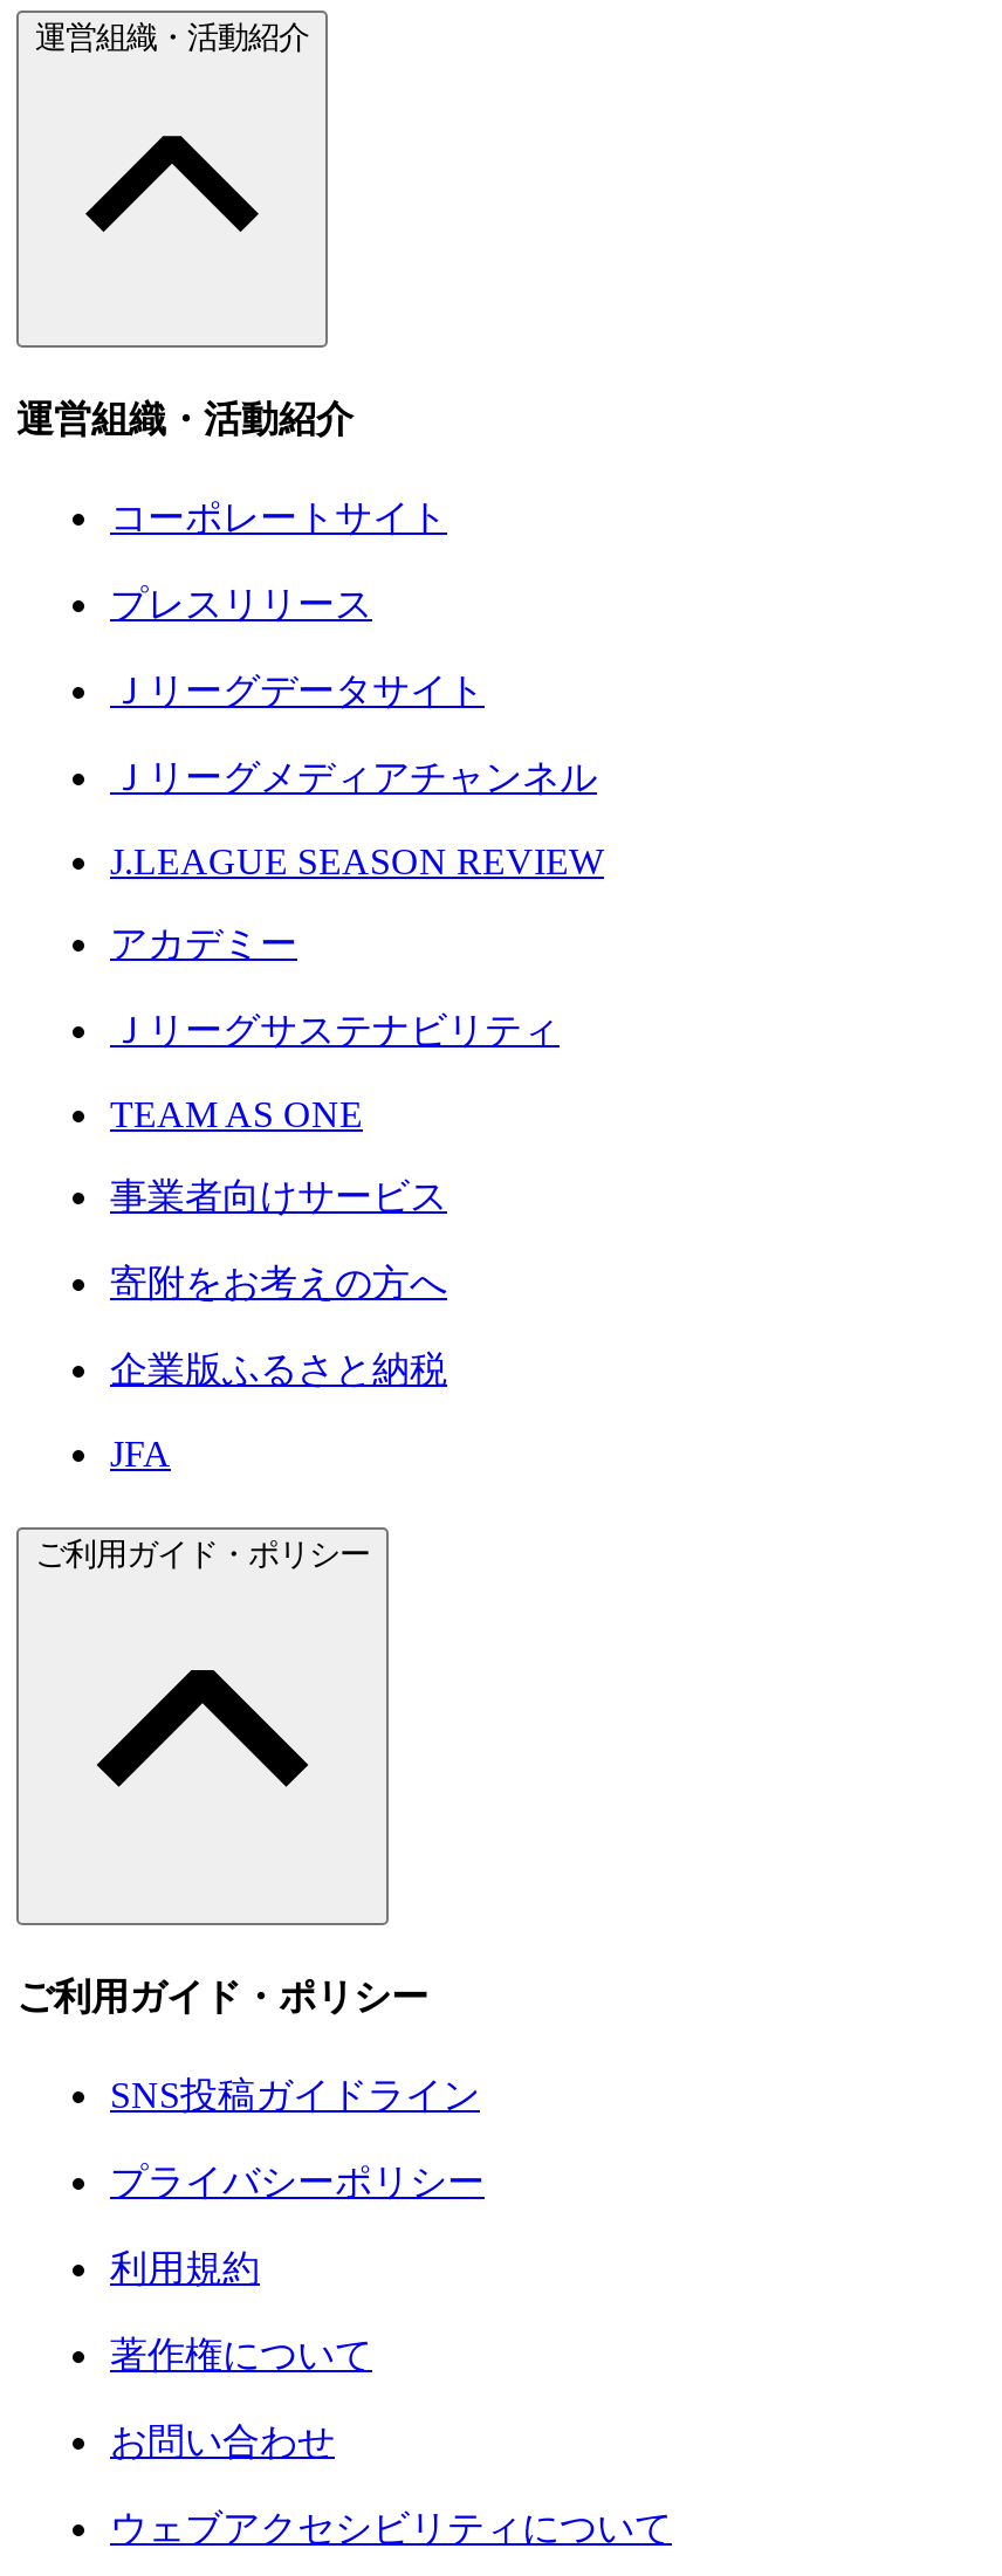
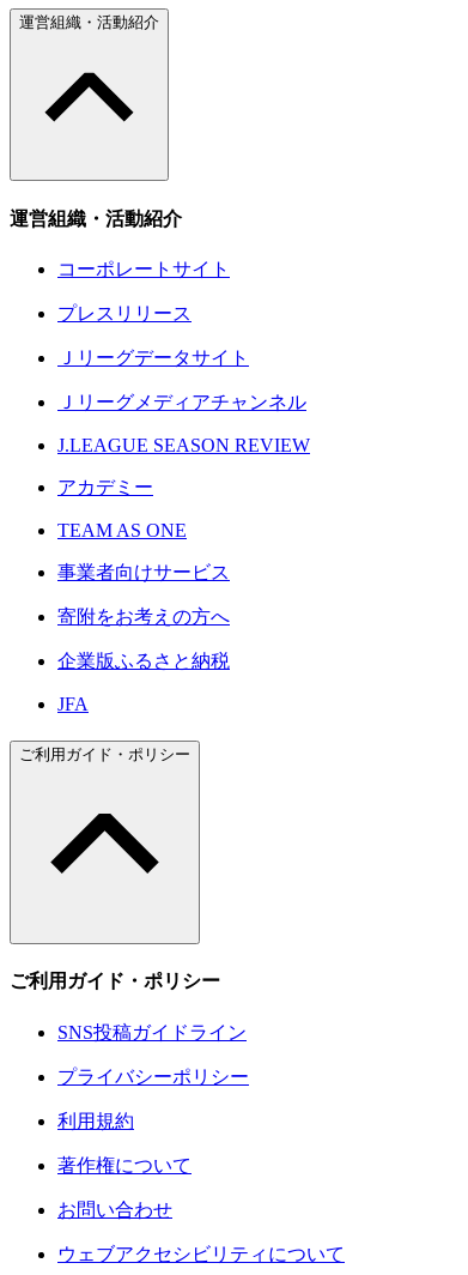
[110,1011,560,1051] Ｊリーグサステナビリティ -> none

